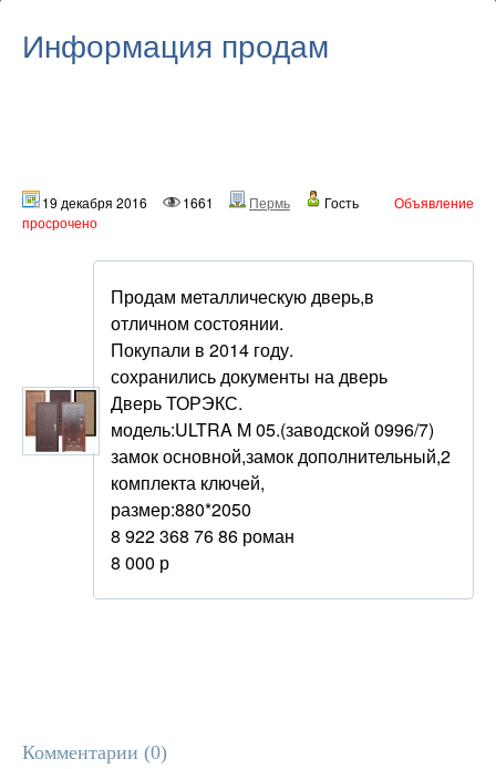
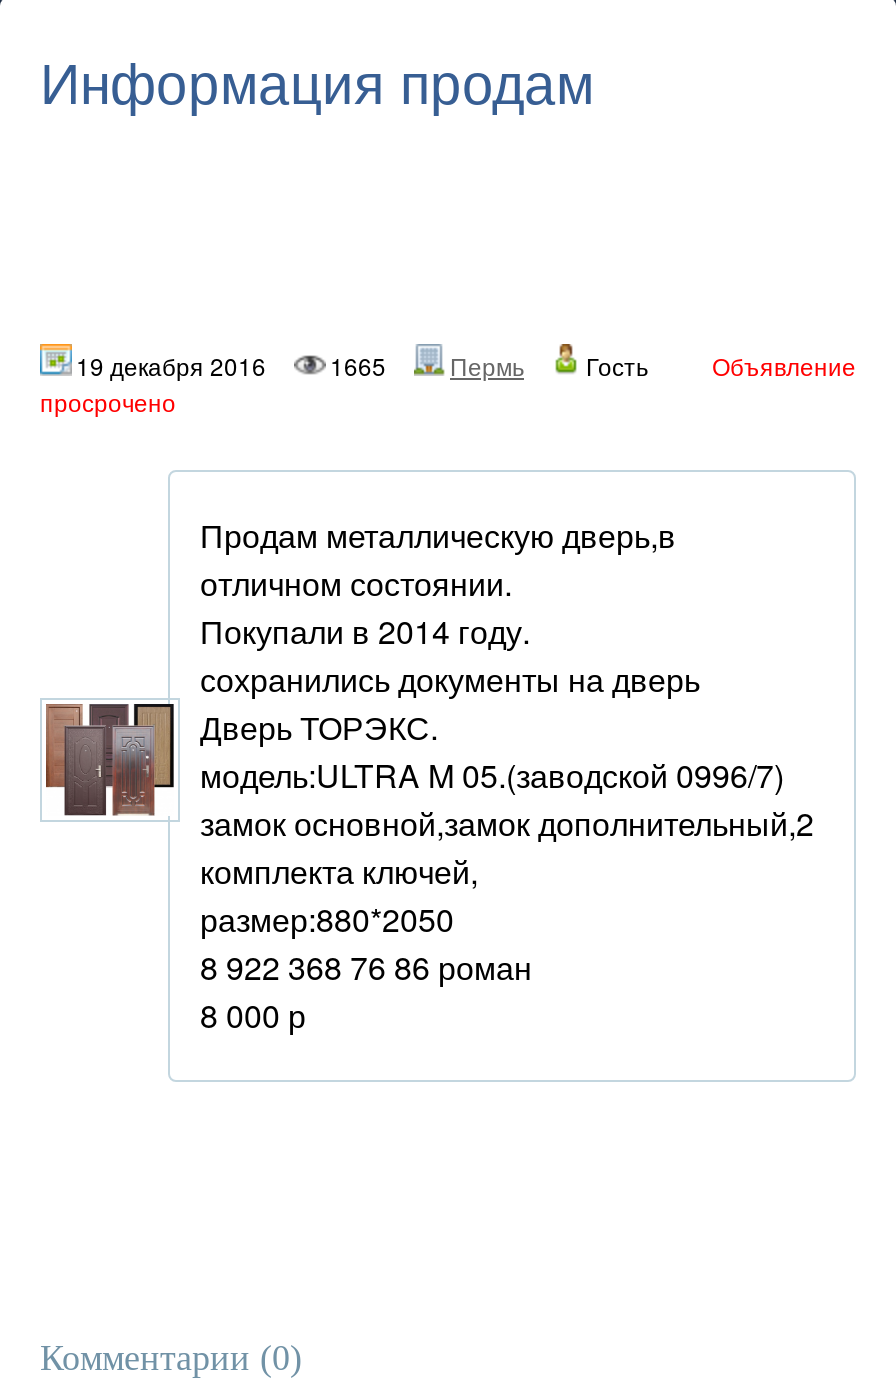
[183,193,214,212] 1661 -> [330,348,386,382] 1665

